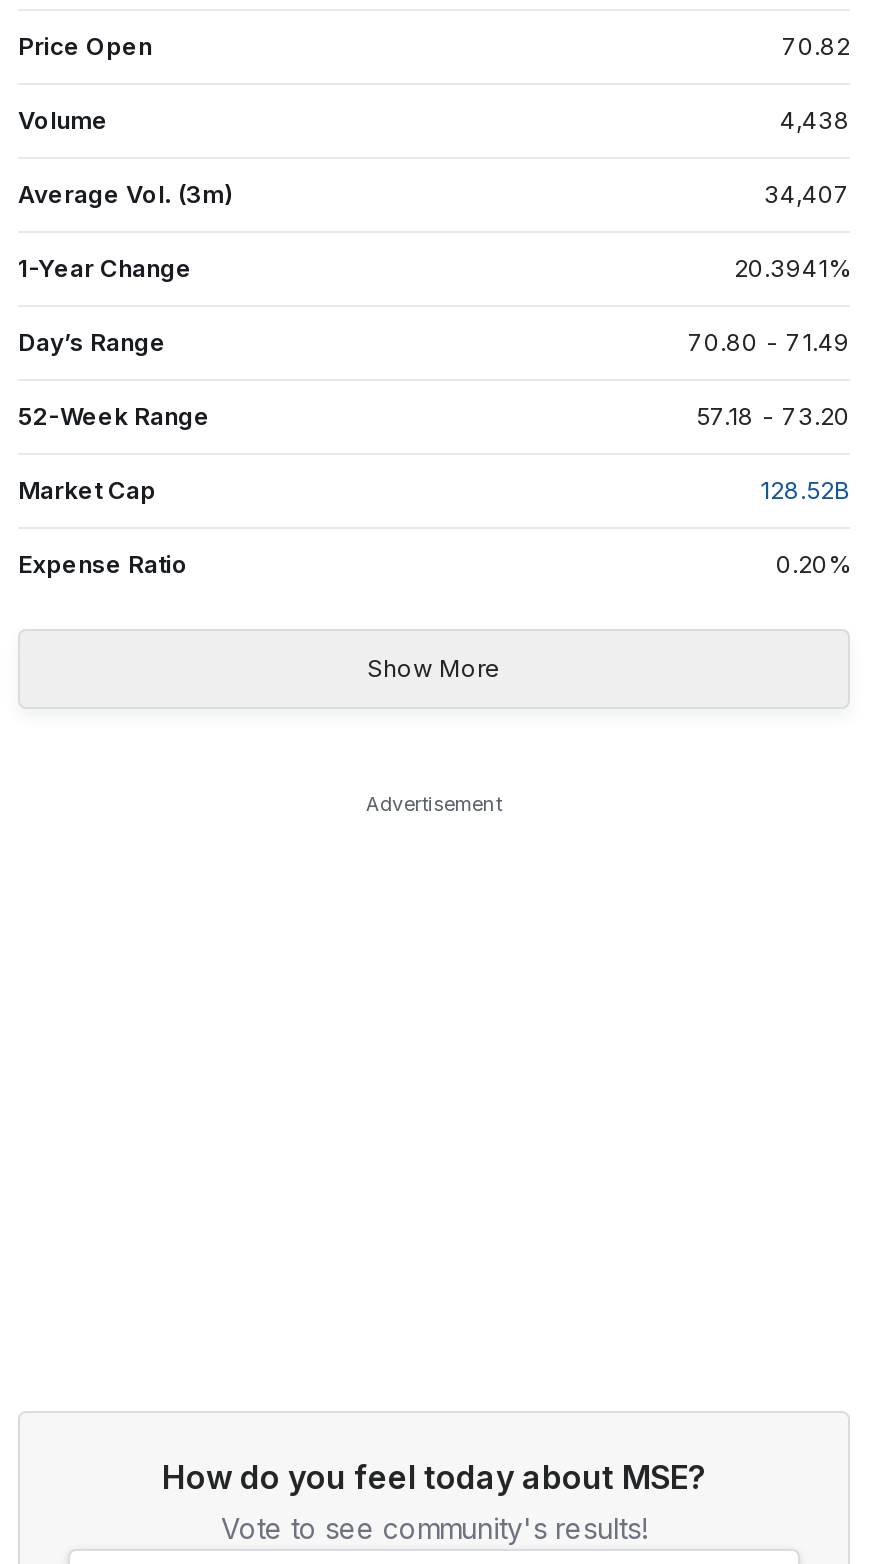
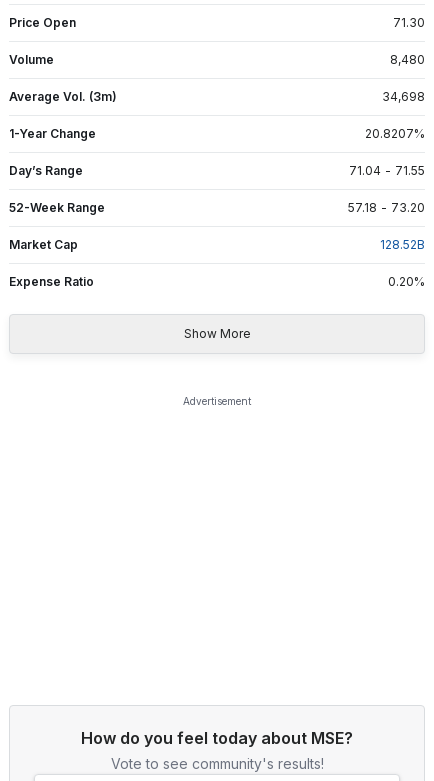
[782,31,850,61] 70.82 -> [393,15,425,30] 71.30
[780,105,850,135] 4,438 -> [390,52,425,67] 8,480
[764,179,850,209] 34,407 -> [382,89,425,104] 34,698
[734,253,850,283] 20.3941% -> [365,126,425,141] 20.8207%
[688,327,850,357] 70.80 - 71.49 -> [349,163,425,178] 71.04 - 71.55

